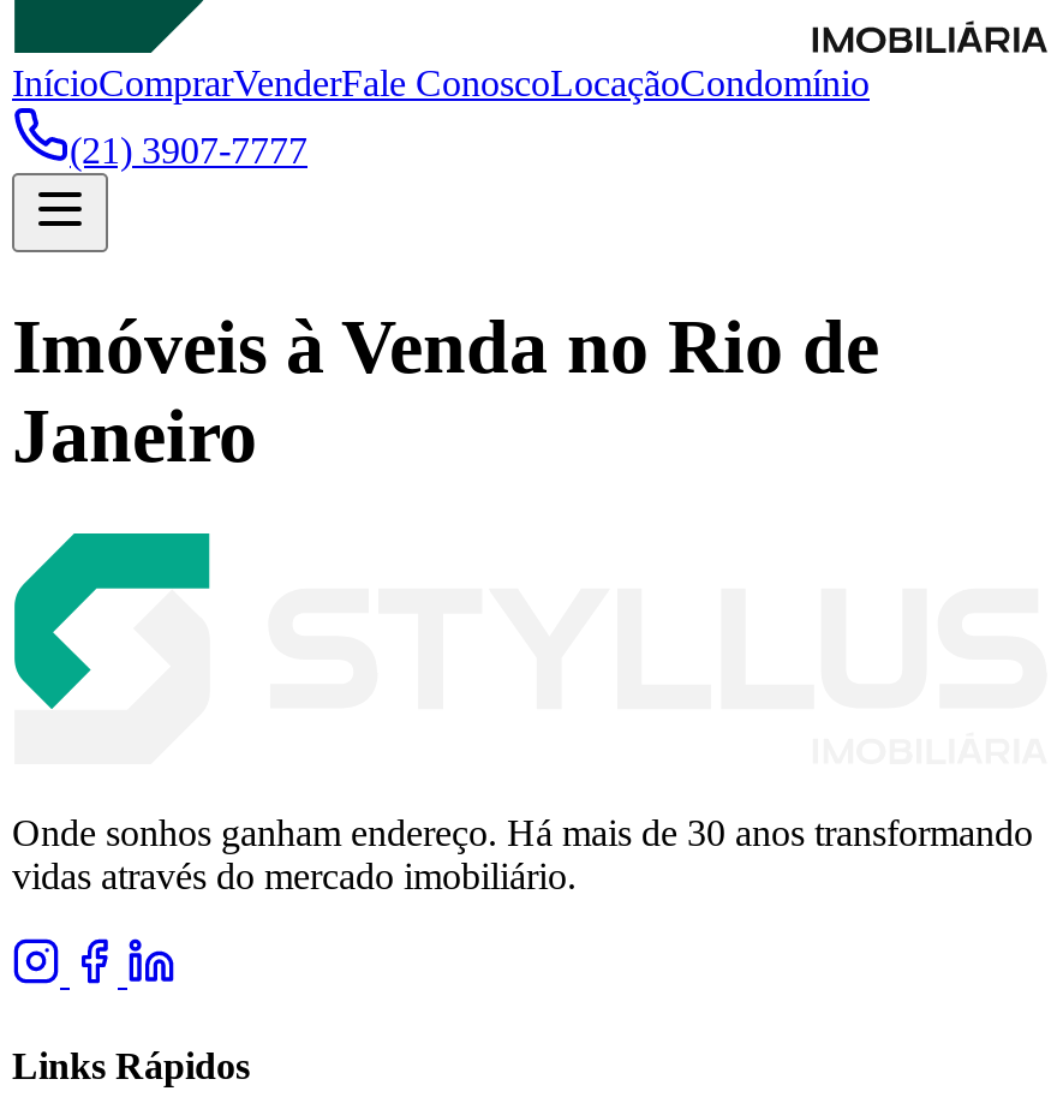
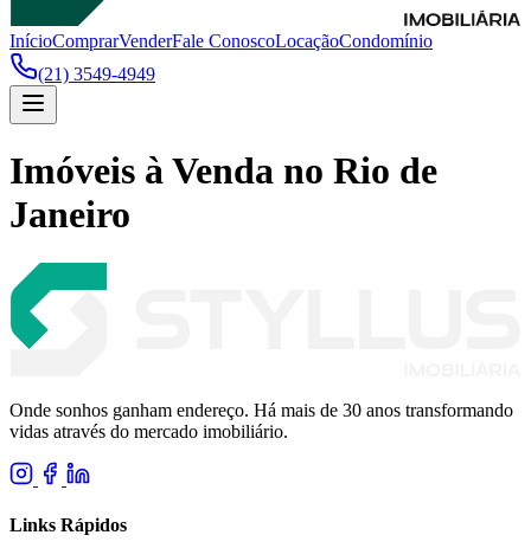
[70,130,307,171] (21) 3907-7777 -> [38,64,155,84] (21) 3549-4949

